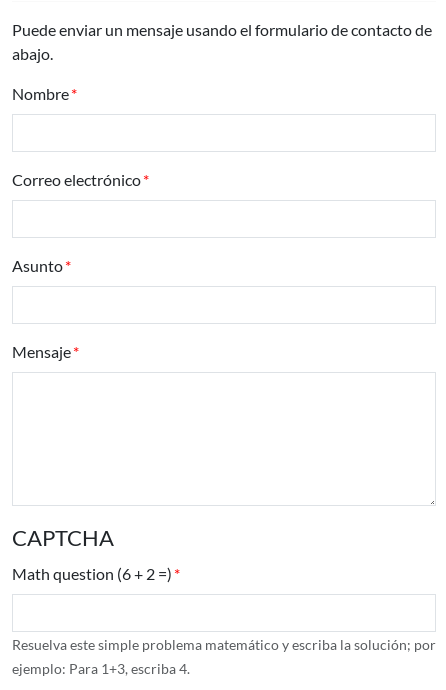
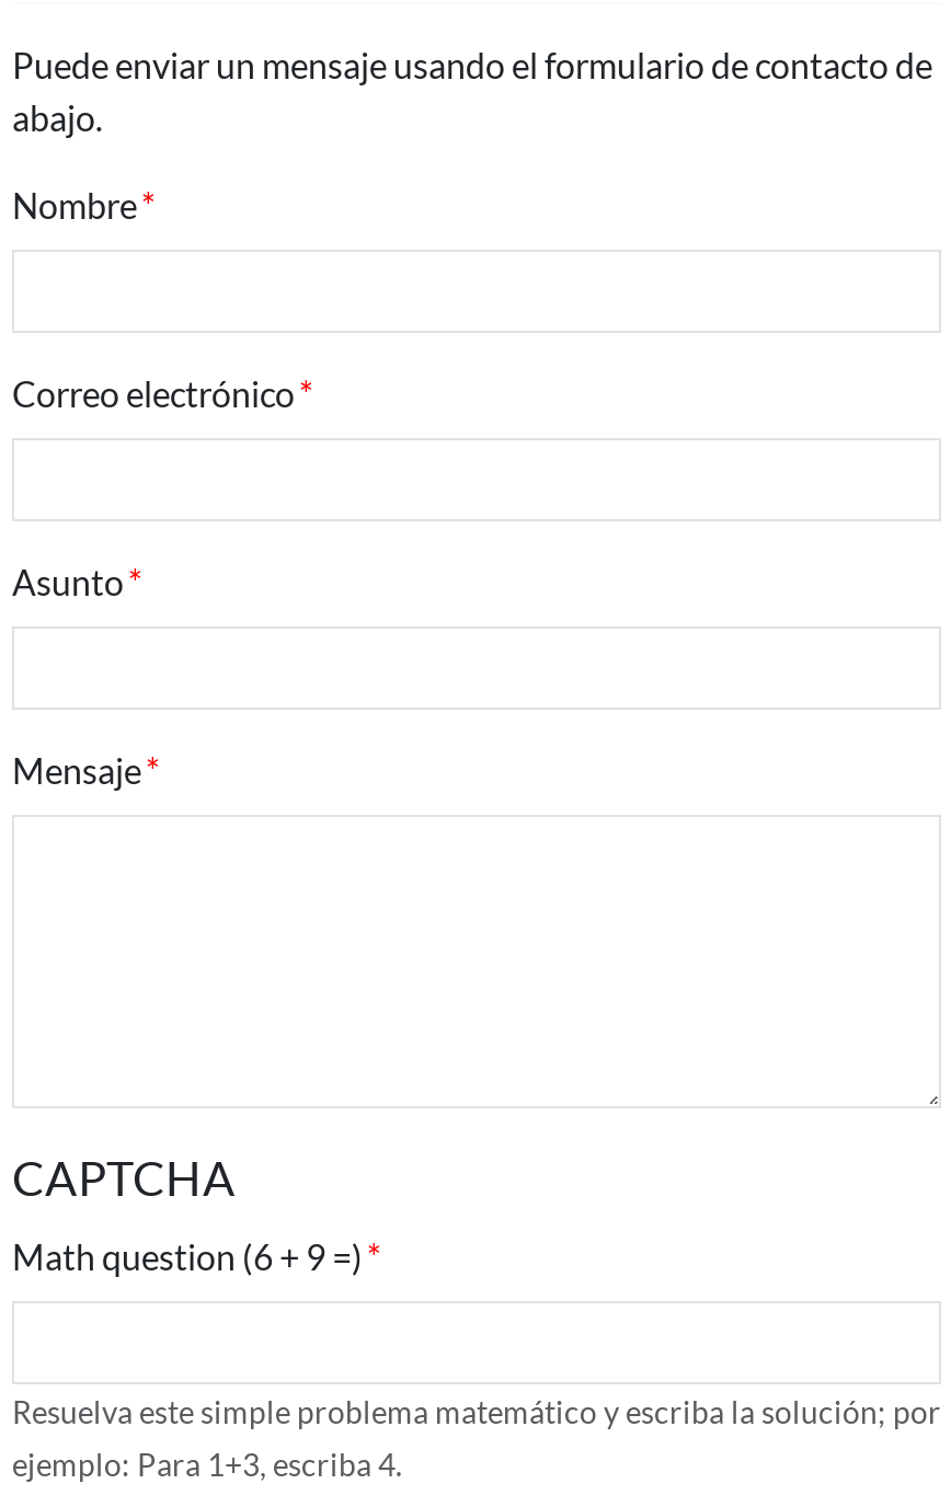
[12,564,172,583] Math question (6 + 2 =) -> [12,1235,363,1277] Math question (6 + 9 =)

